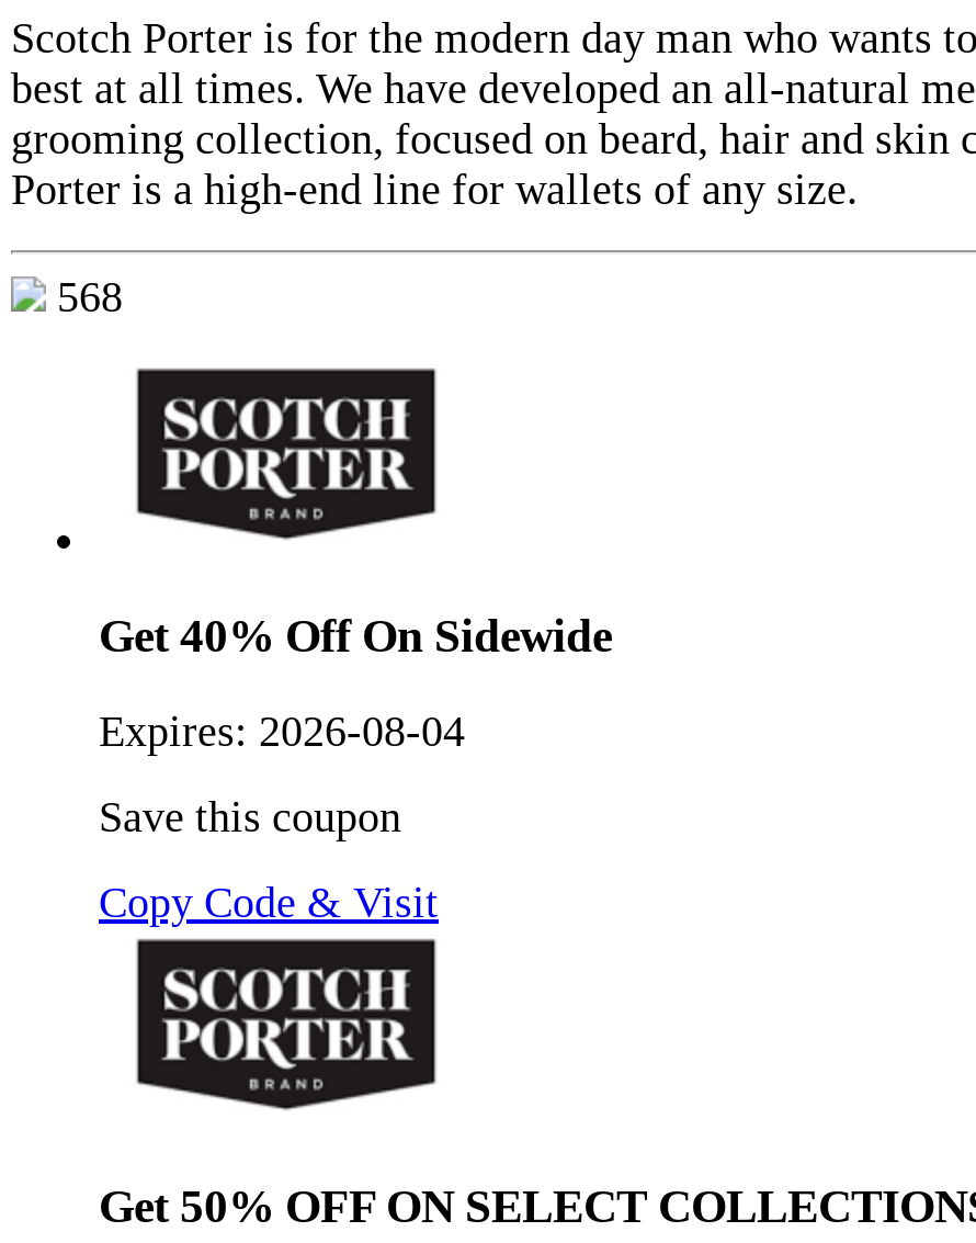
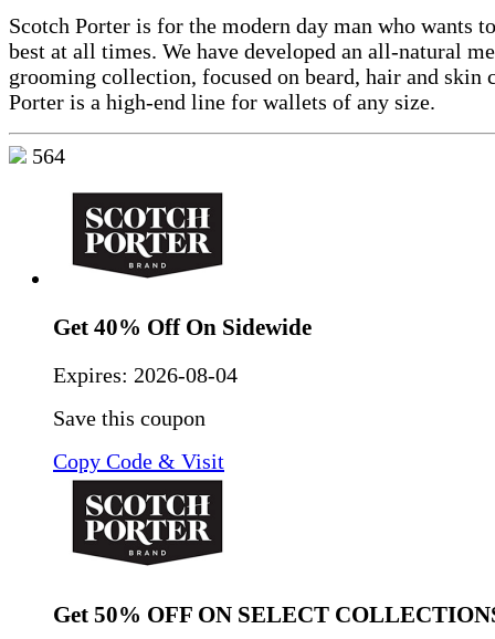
[46,272,123,320] 568 -> [27,144,65,168] 564

